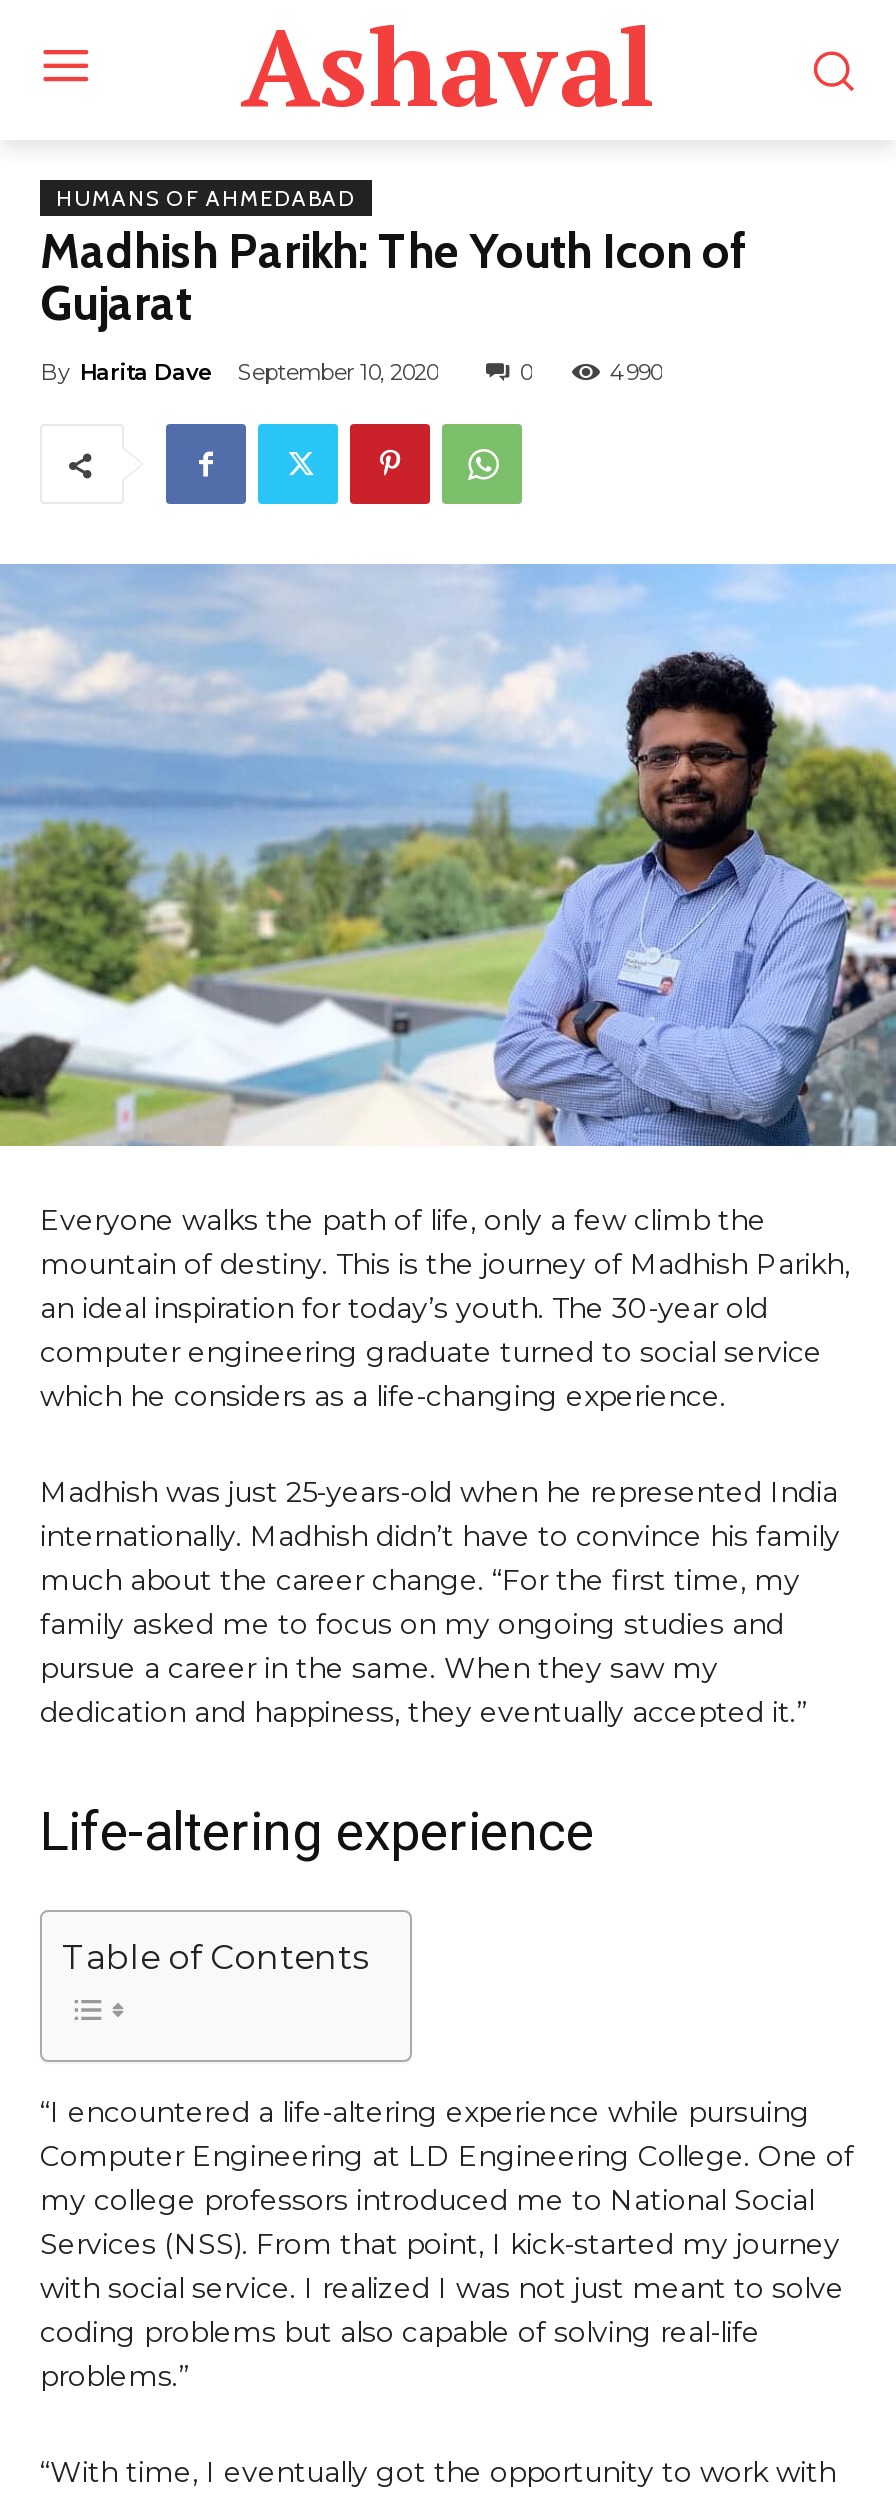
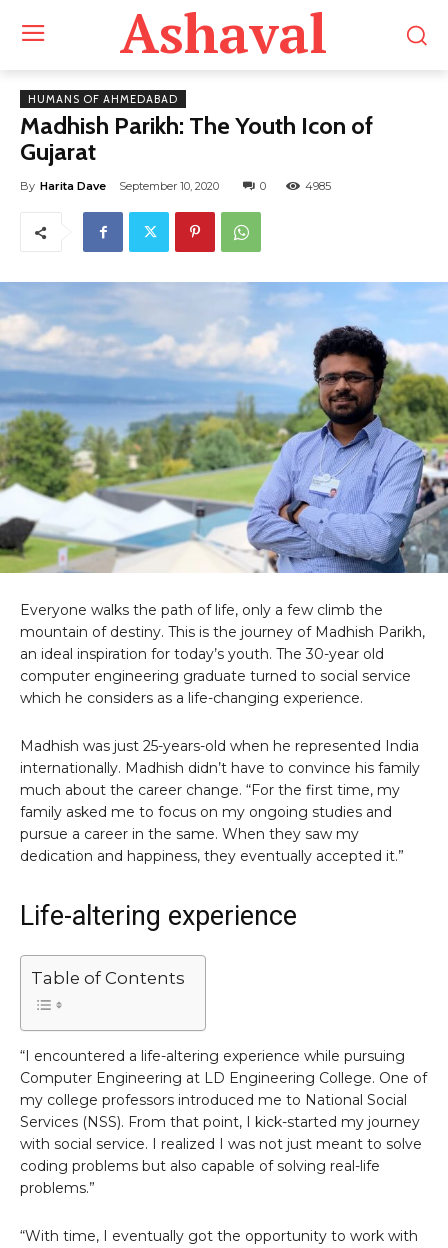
[610,358,662,386] 4990 -> [305,179,331,193] 4985

